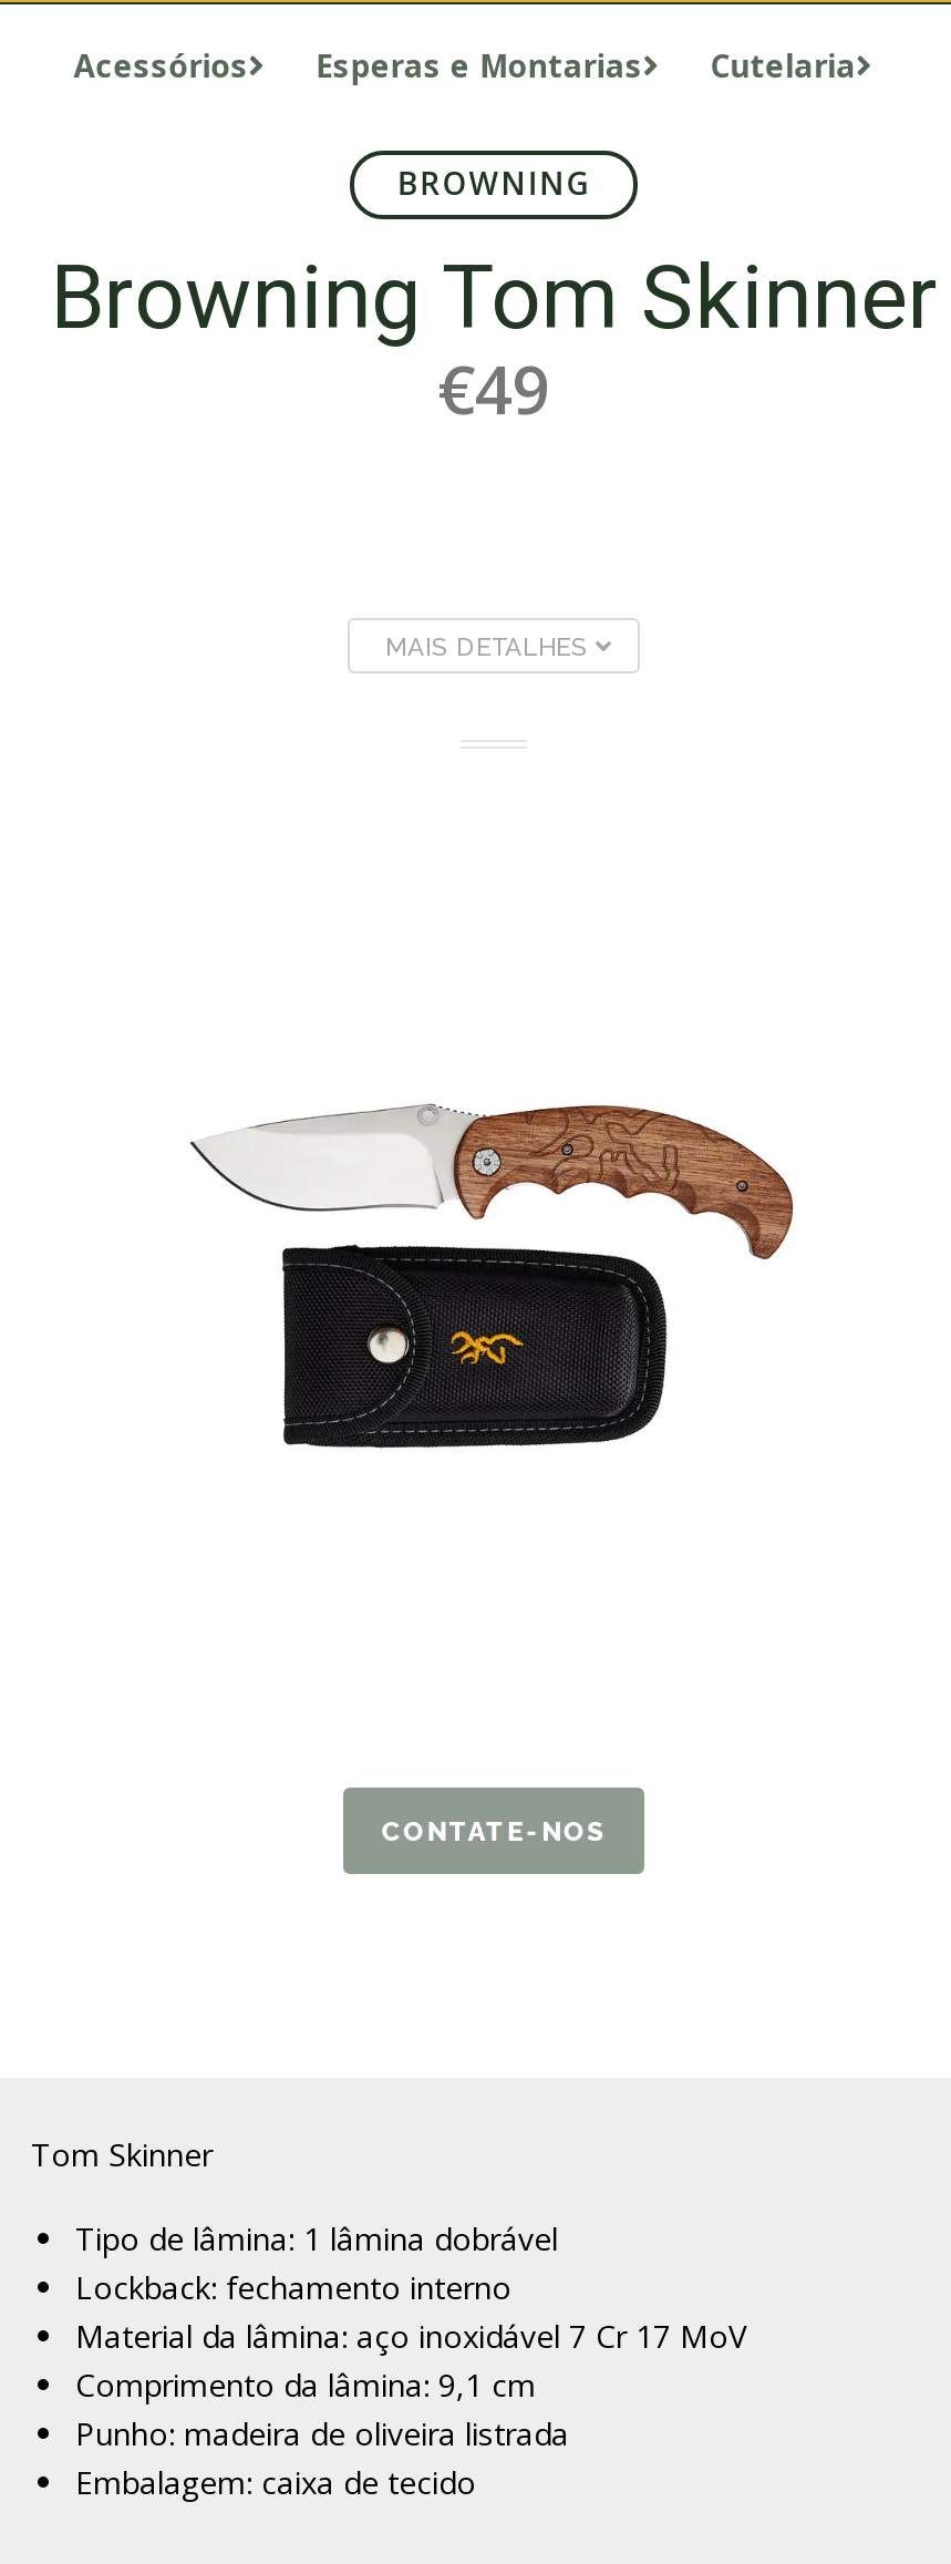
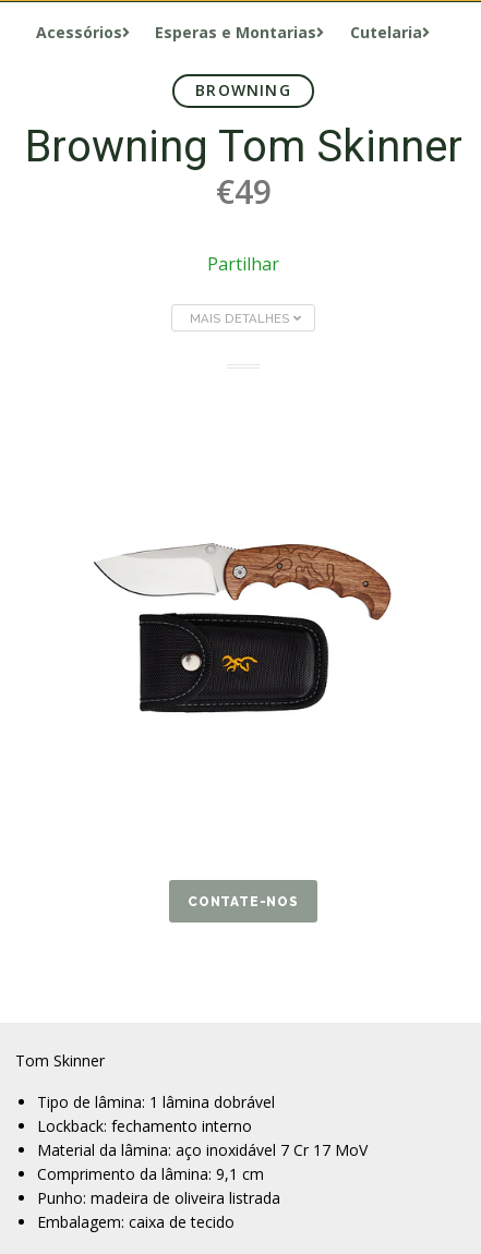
none -> [207,251,279,275] Partilhar

